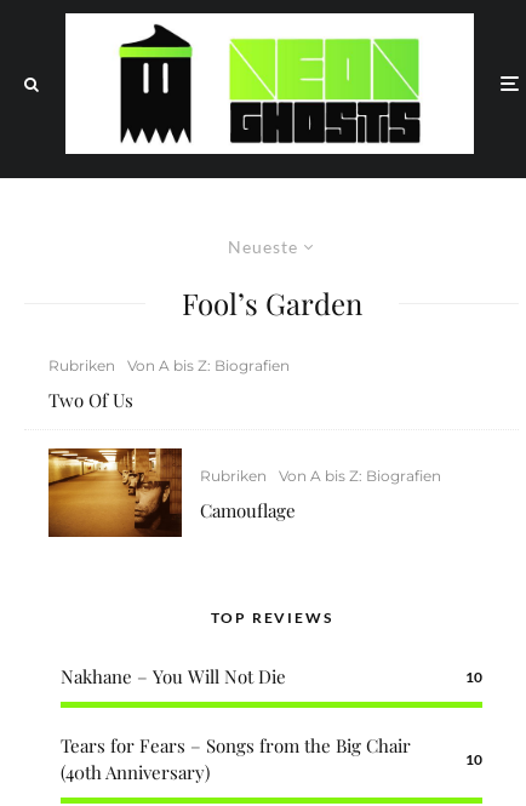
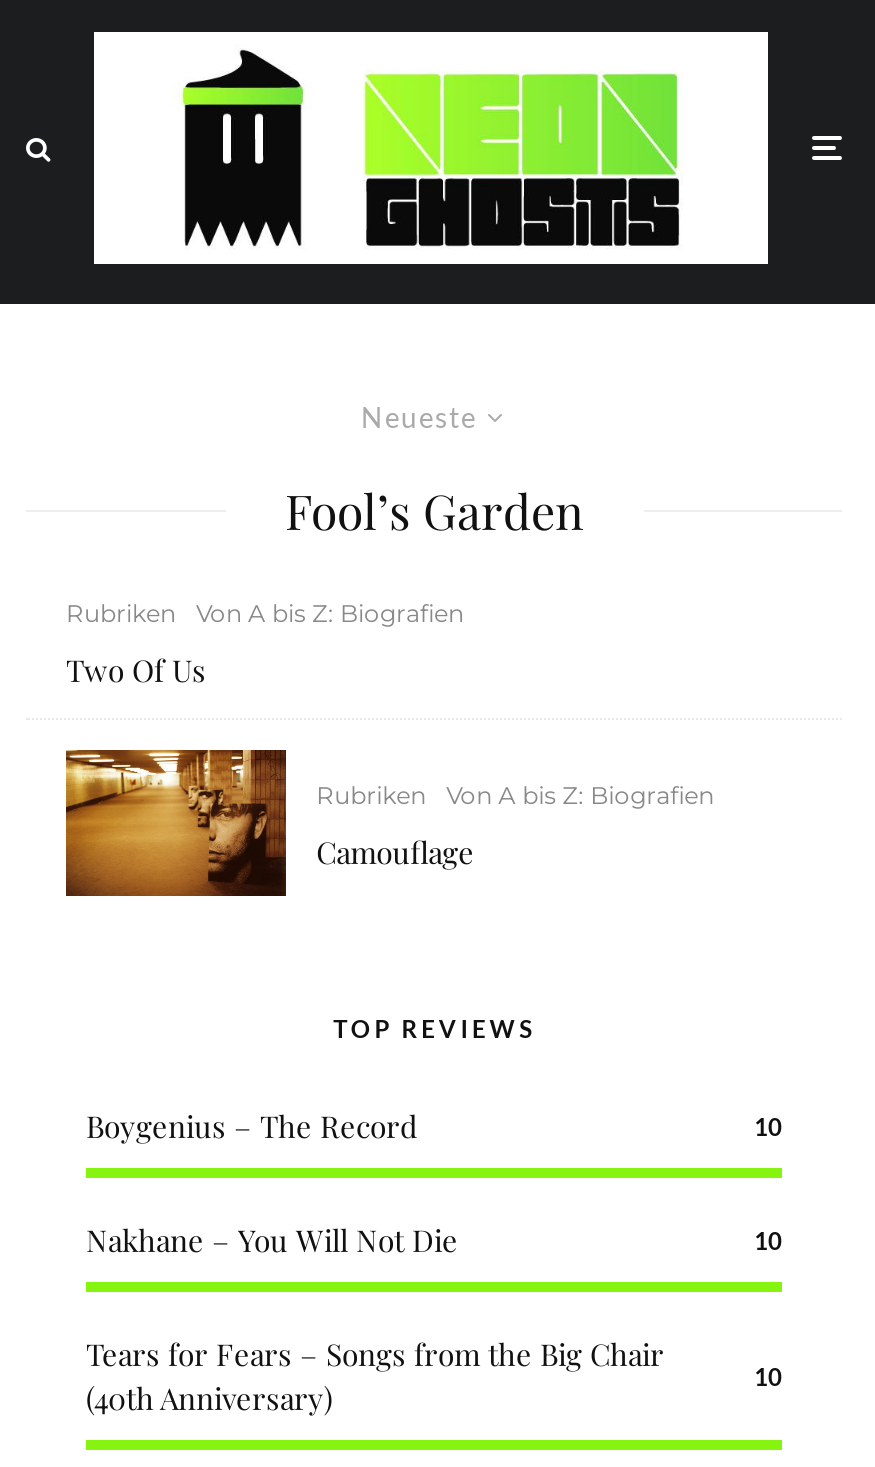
none -> [86,1107,782,1147] Boygenius – The Record | 10

